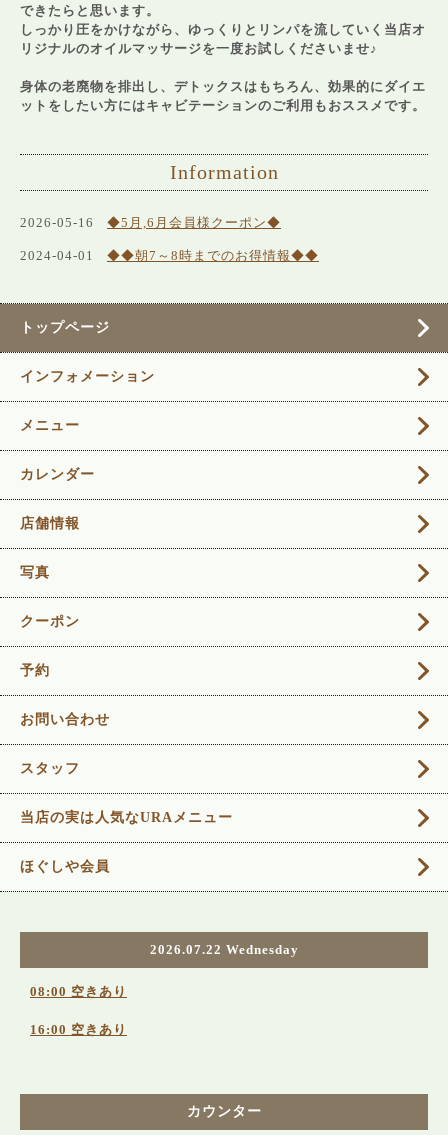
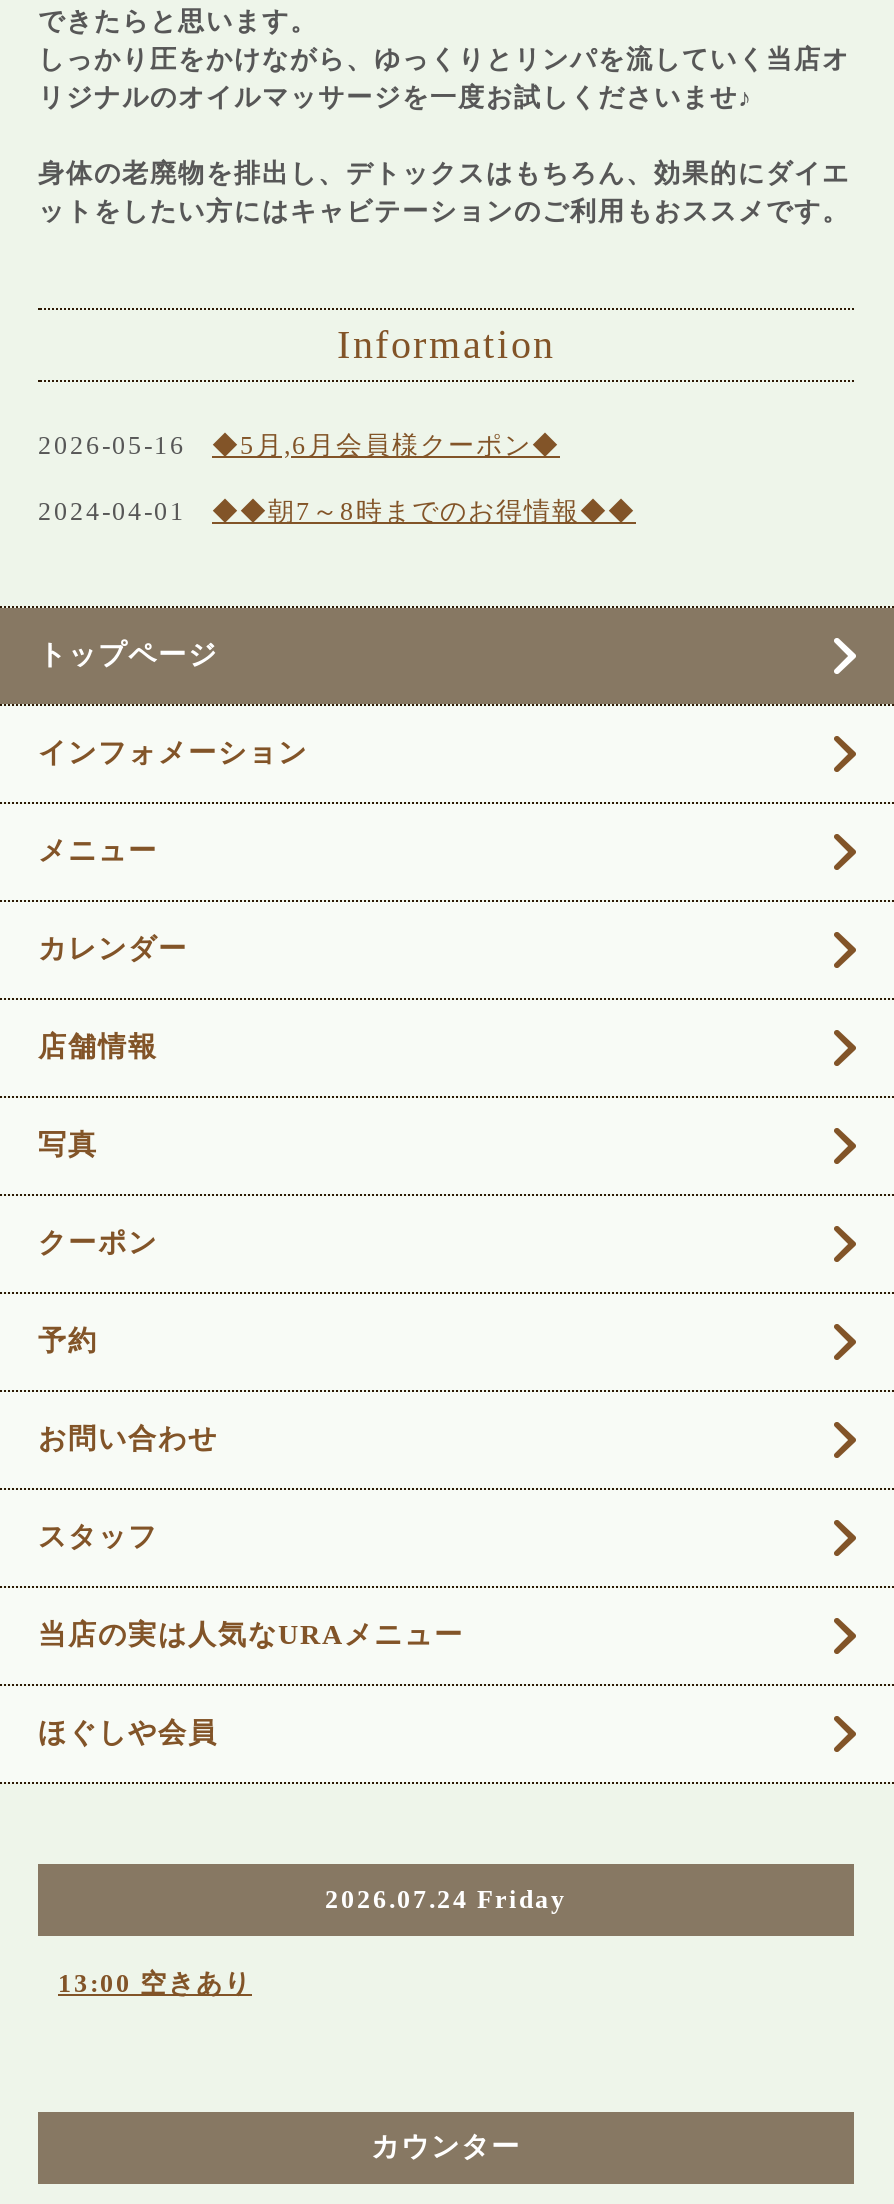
[30,942,298,1037] 2026.07.22 Wednesday | 08:00 空きあり | 16:00 空きあり -> [58,1884,567,1998] 2026.07.24 Friday | 13:00 空きあり

